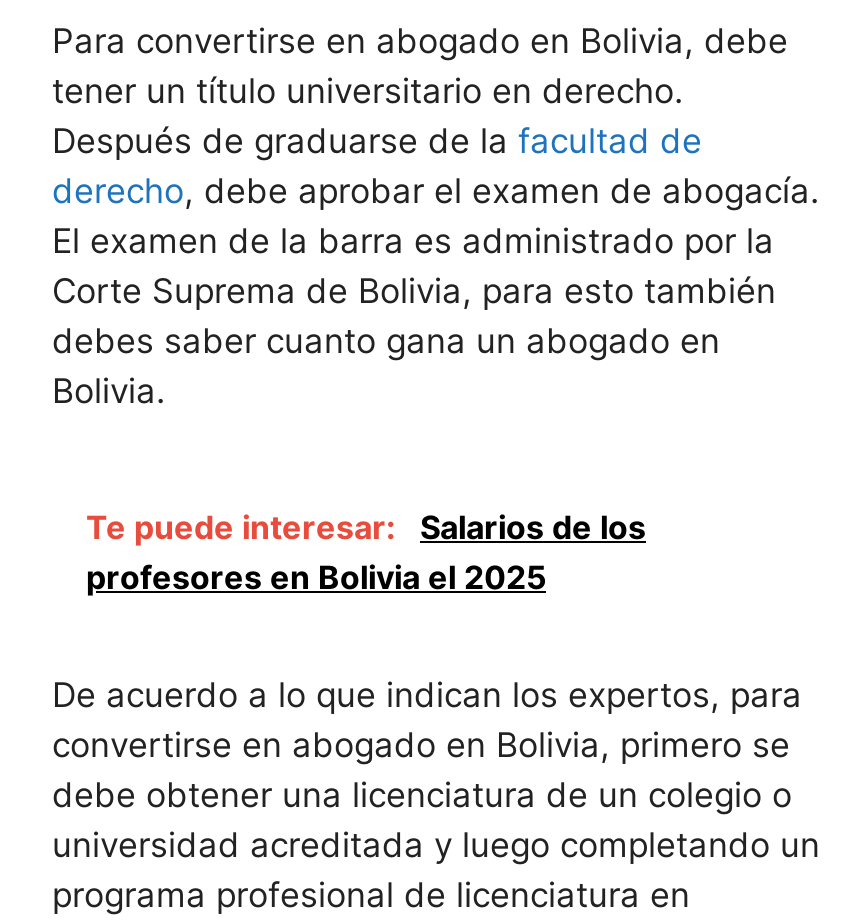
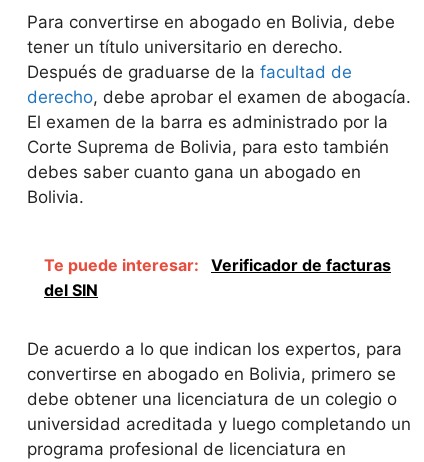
[86,506,646,596] Te puede interesar: Salarios de los | profesores en Bolivia el 2025 -> [44,254,391,299] Te puede interesar: Verificador de facturas | del SIN

